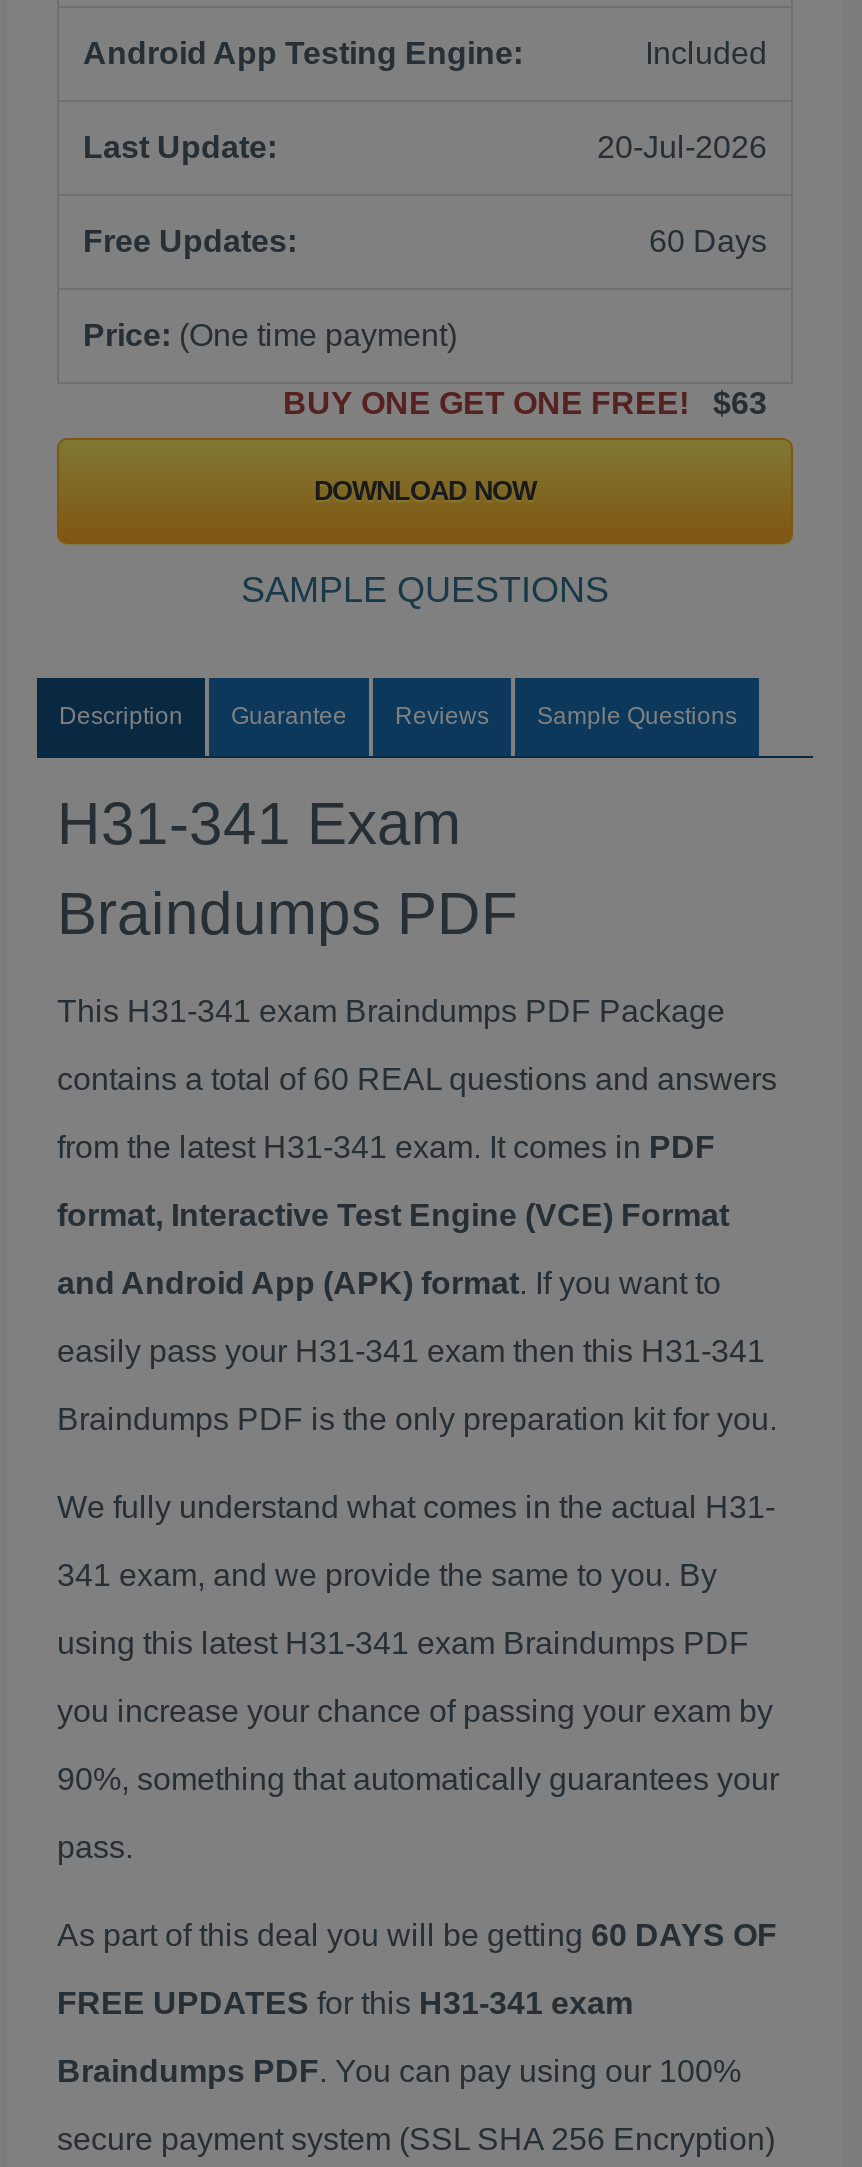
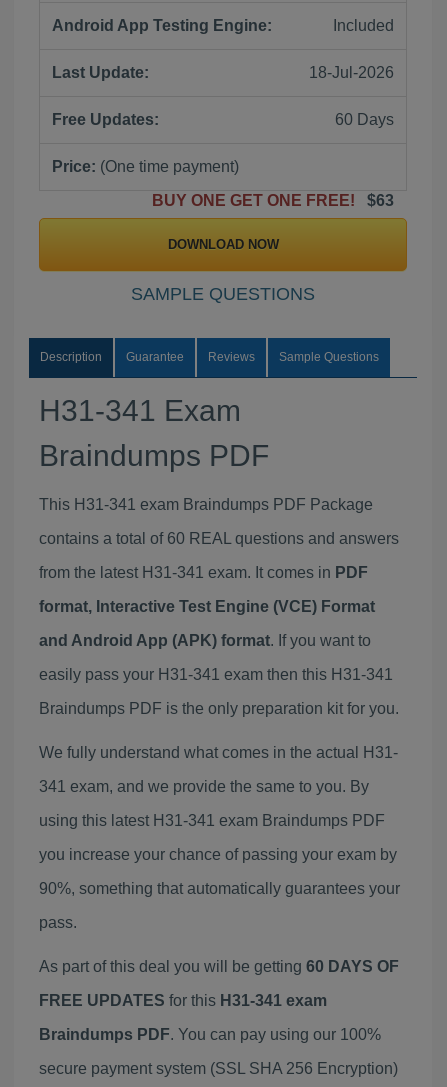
[597,130,767,164] 20-Jul-2026 -> [309,64,394,81] 18-Jul-2026

